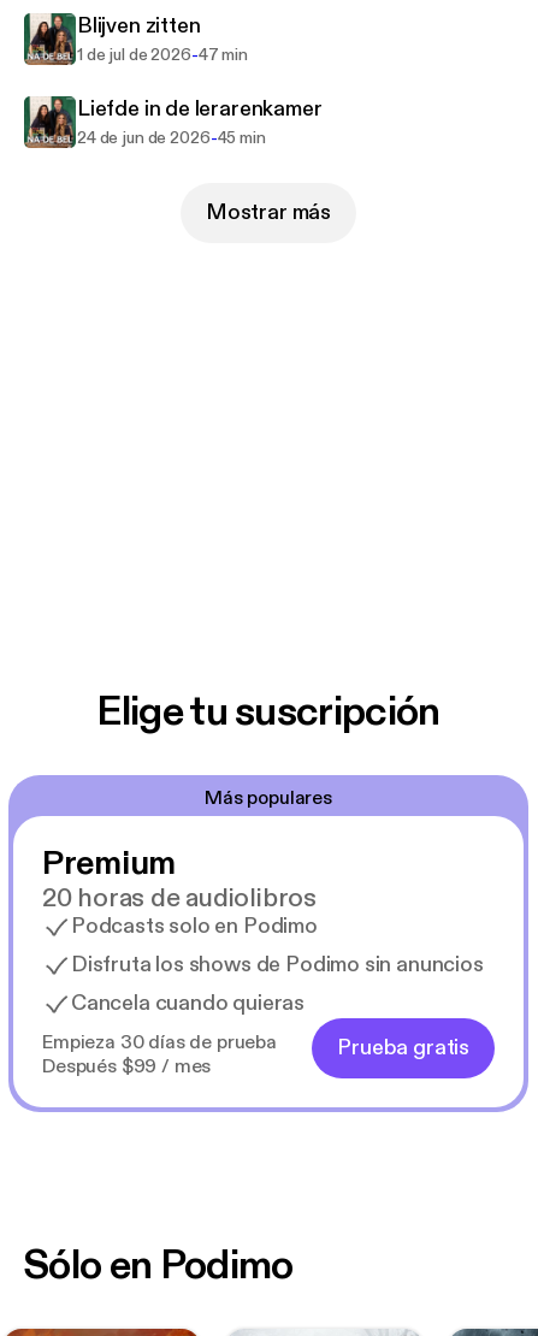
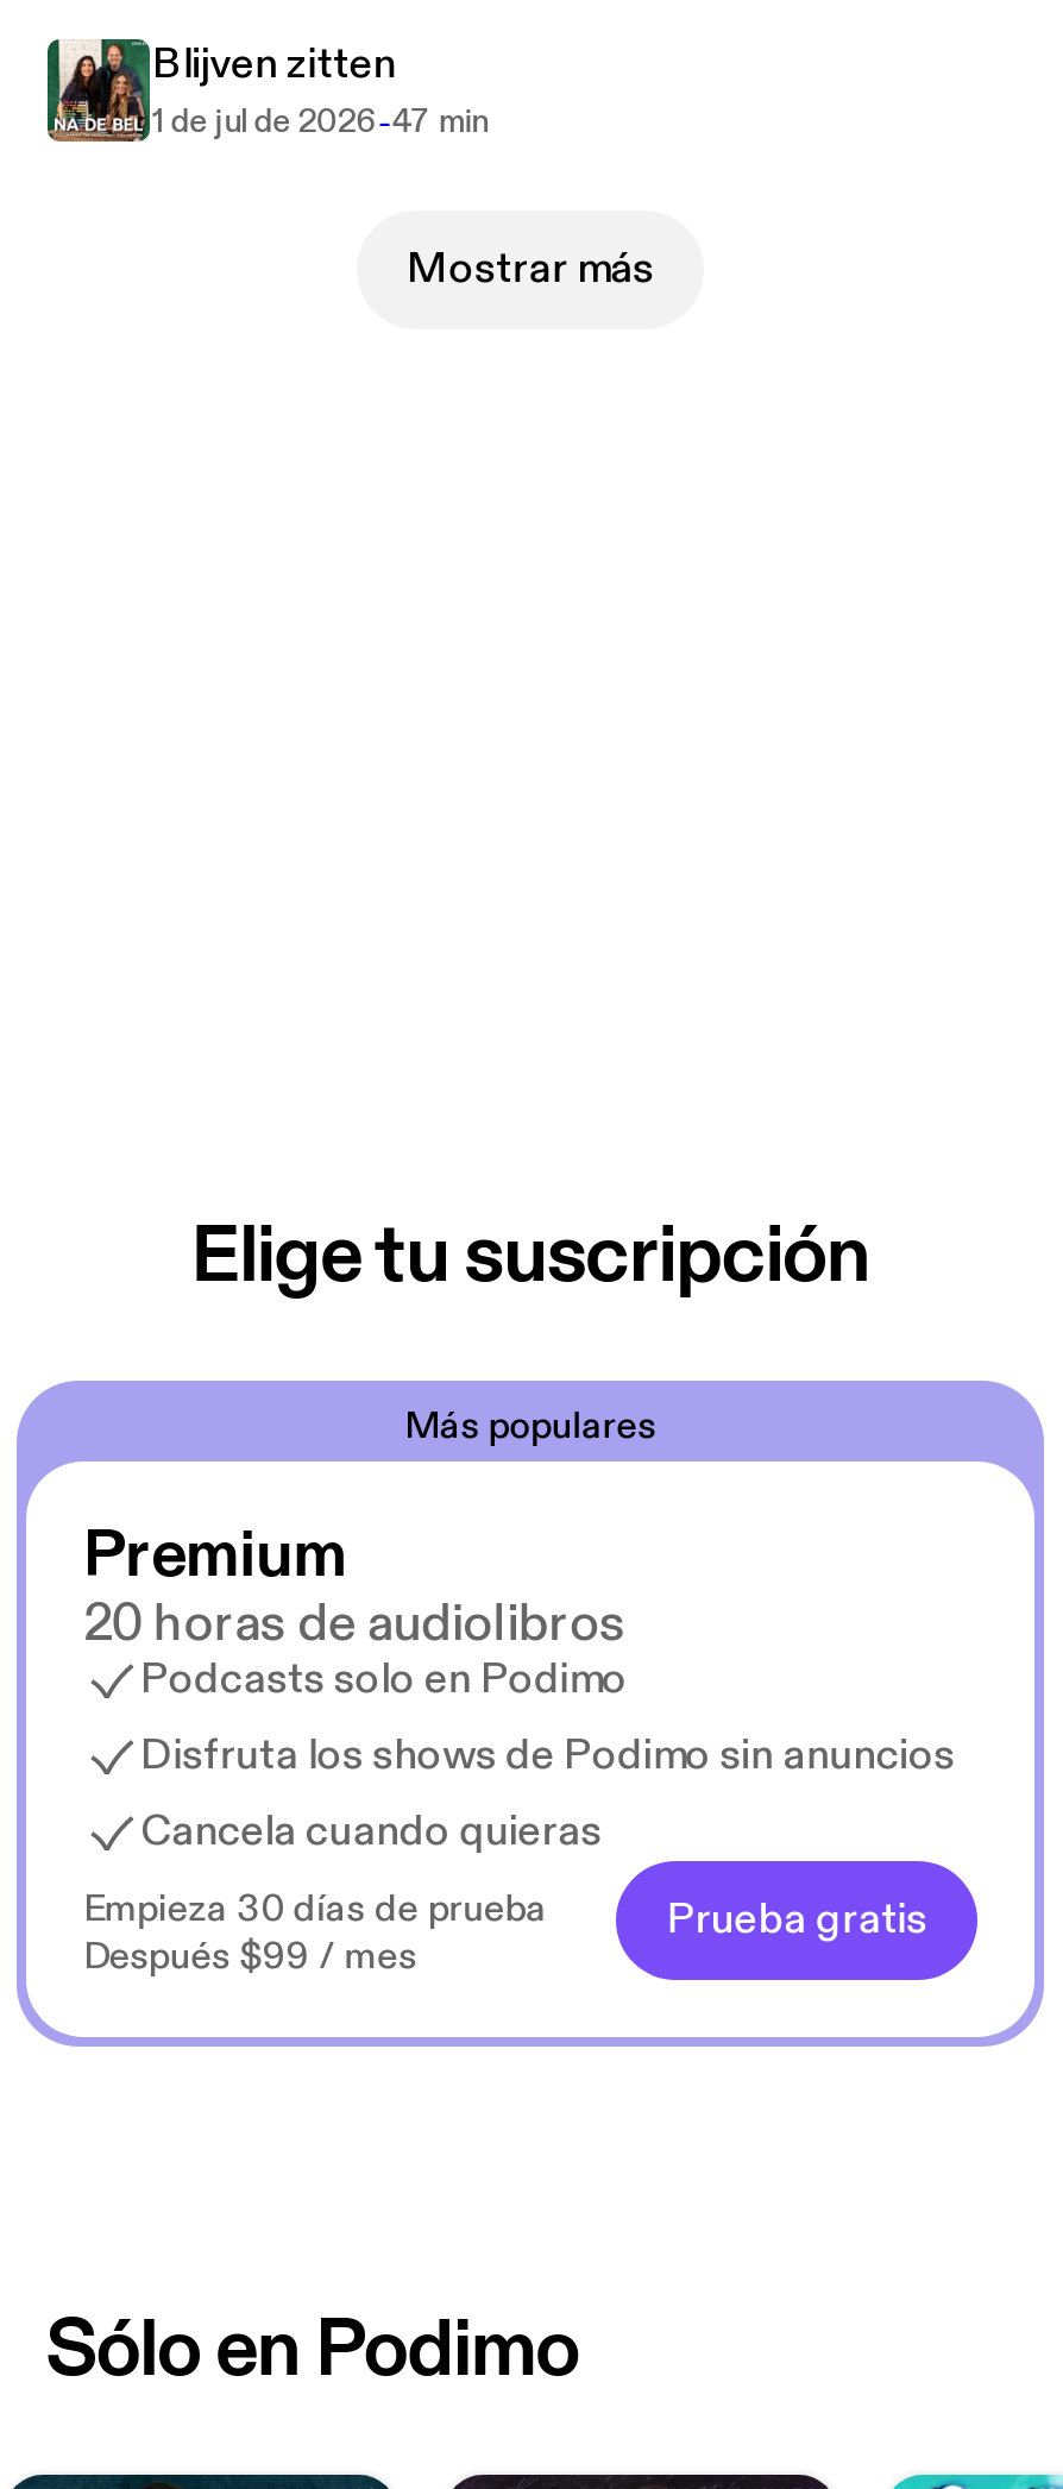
[77,95,322,150] Liefde in de lerarenkamer | 24 de jun de 2026-45 min -> none

